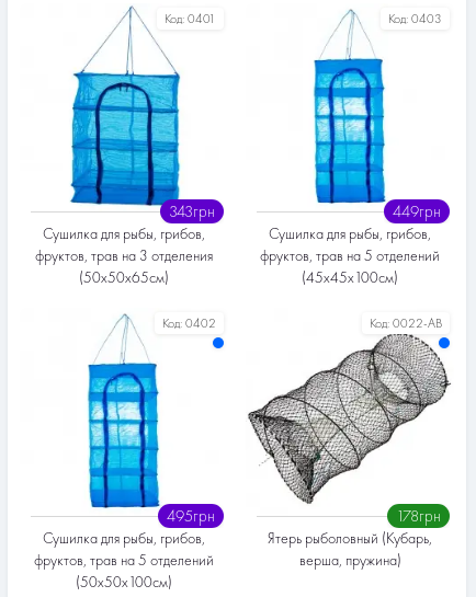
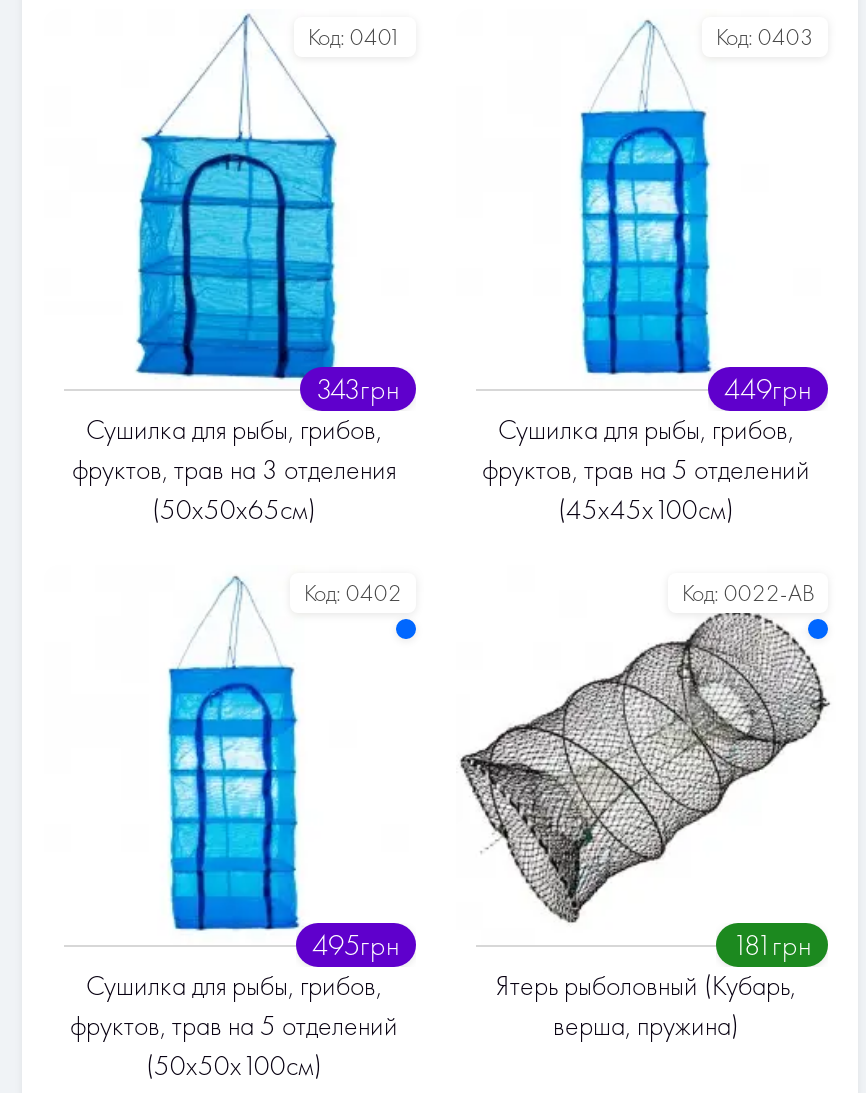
[396,506,441,526] 178грн -> [732,927,812,963] 181грн

